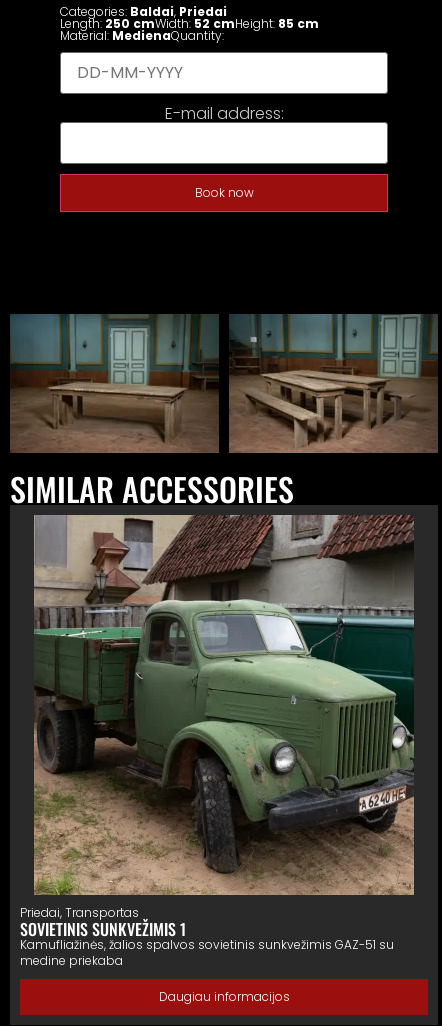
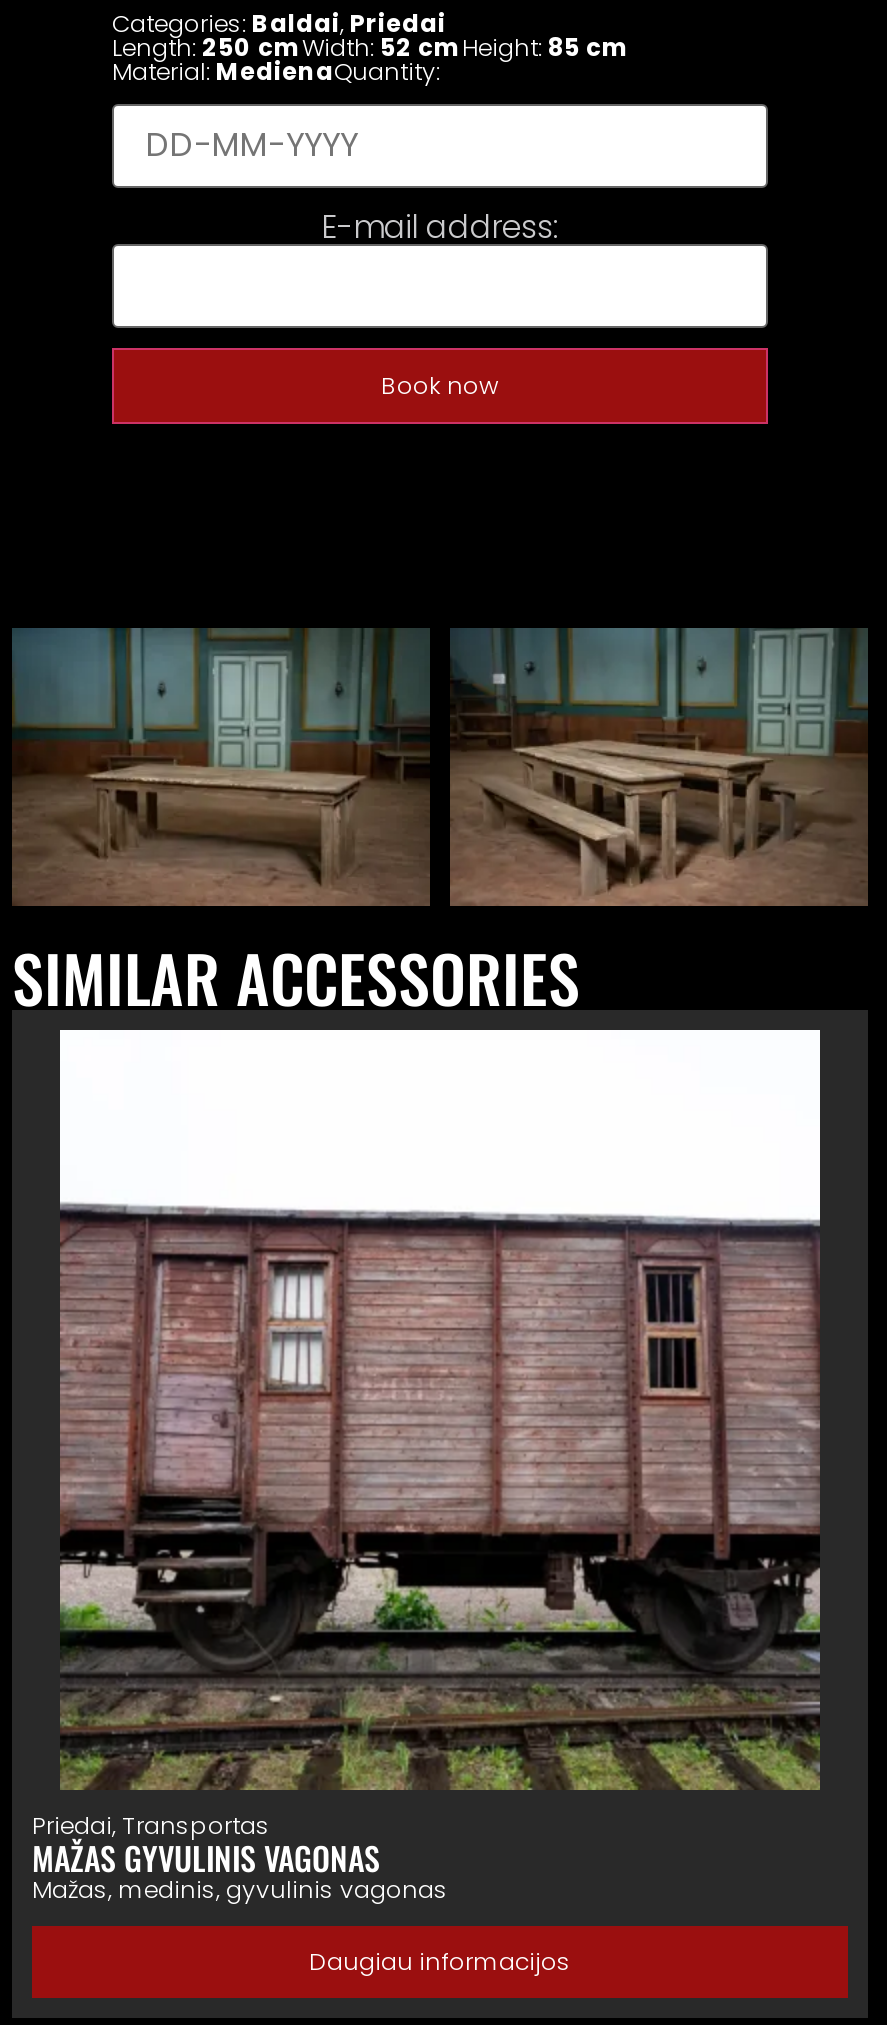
[20,515,415,969] [image] | SOVIETINIS SUNKVEŽIMIS 1 | Kamufliažinės, žalios spalvos sovietinis sunkvežimis GAZ-51 su | medine priekaba -> [32,1028,822,1907] [image] | MAŽAS GYVULINIS VAGONAS | Mažas, medinis, gyvulinis vagonas

